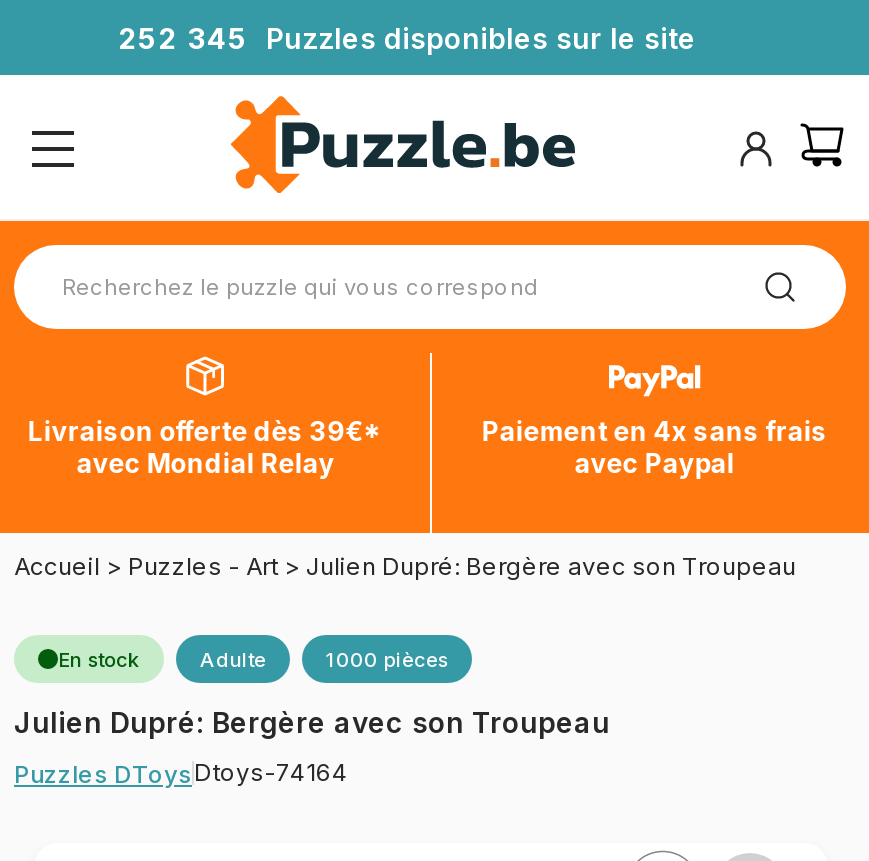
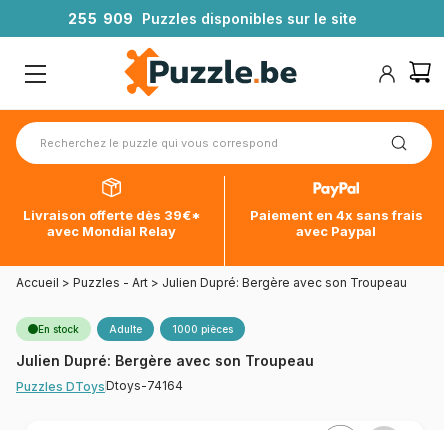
[118,20,696,55] 25 2 345 Puzzles disponibles sur le site -> [68,9,357,27] 25 5 909 Puzzles disponibles sur le site

